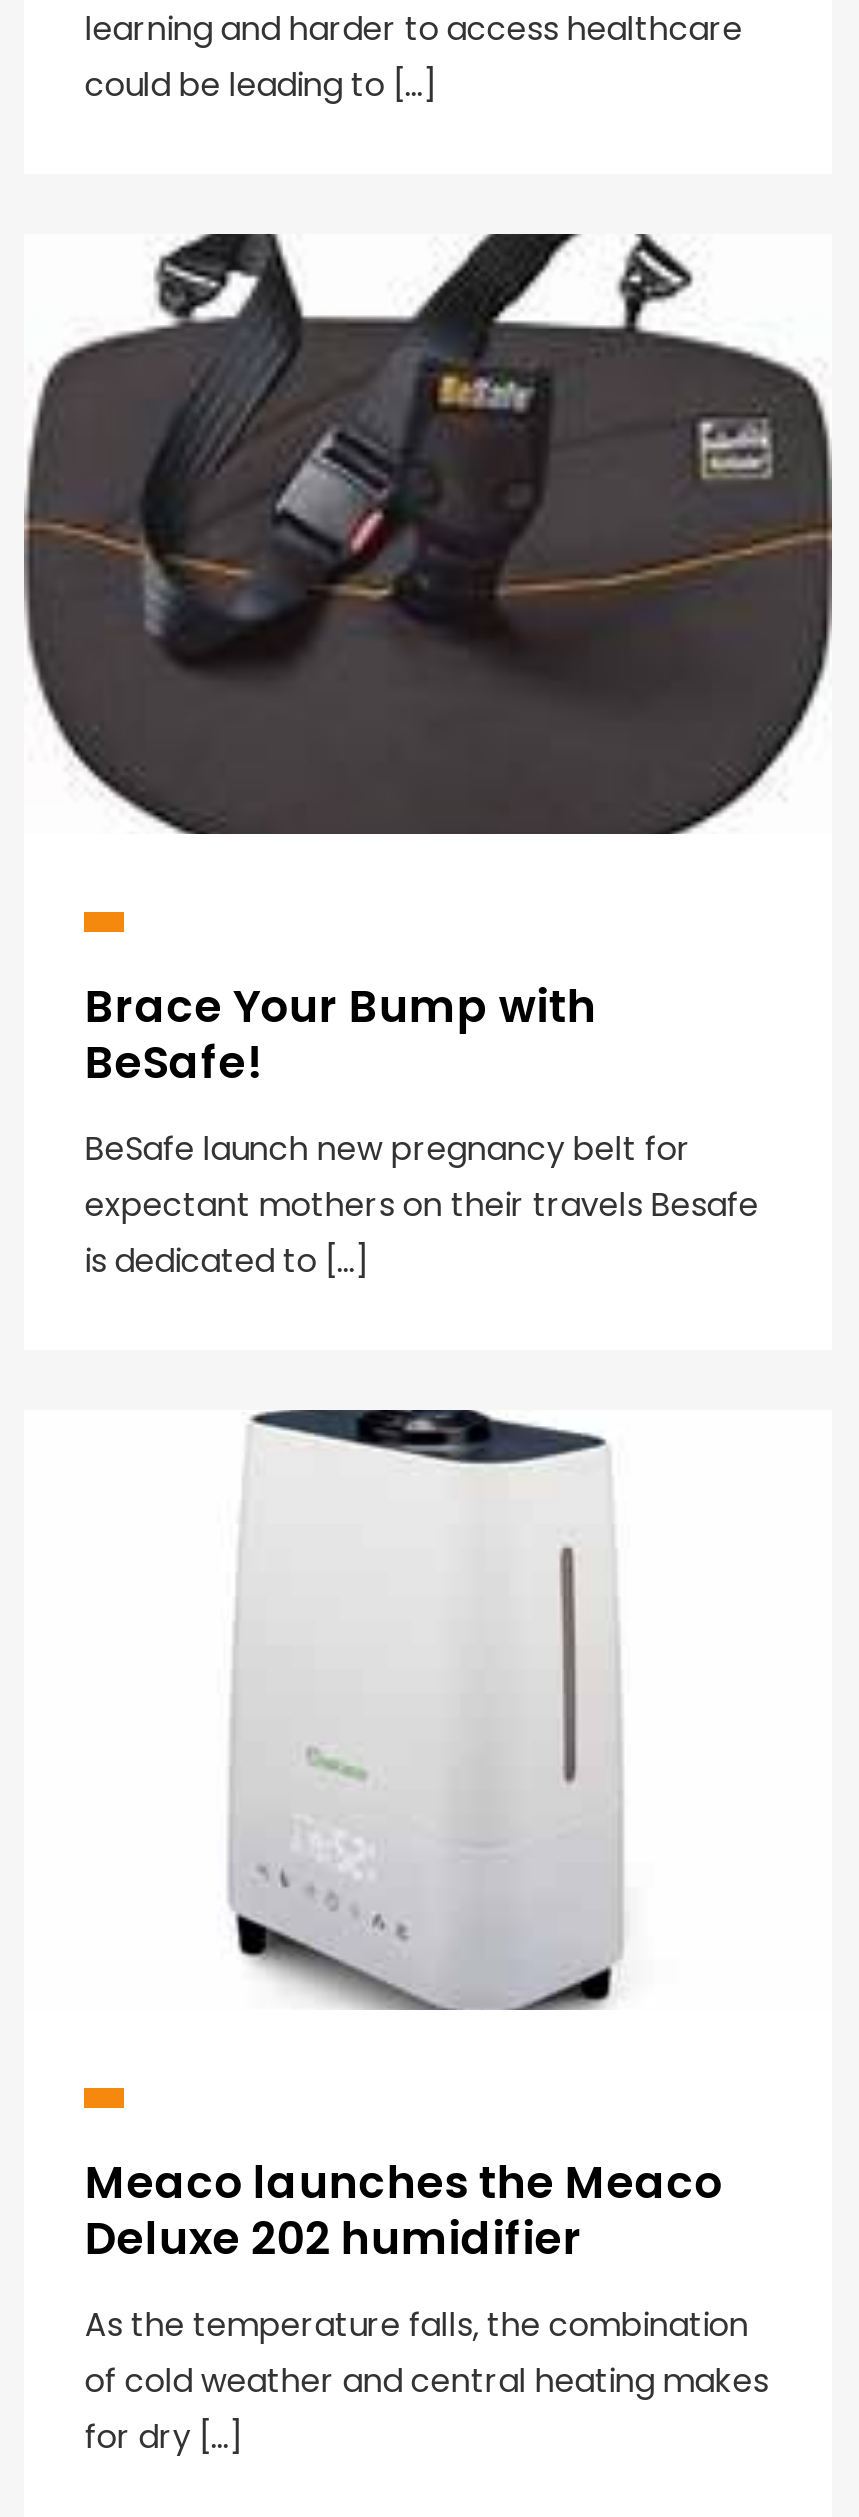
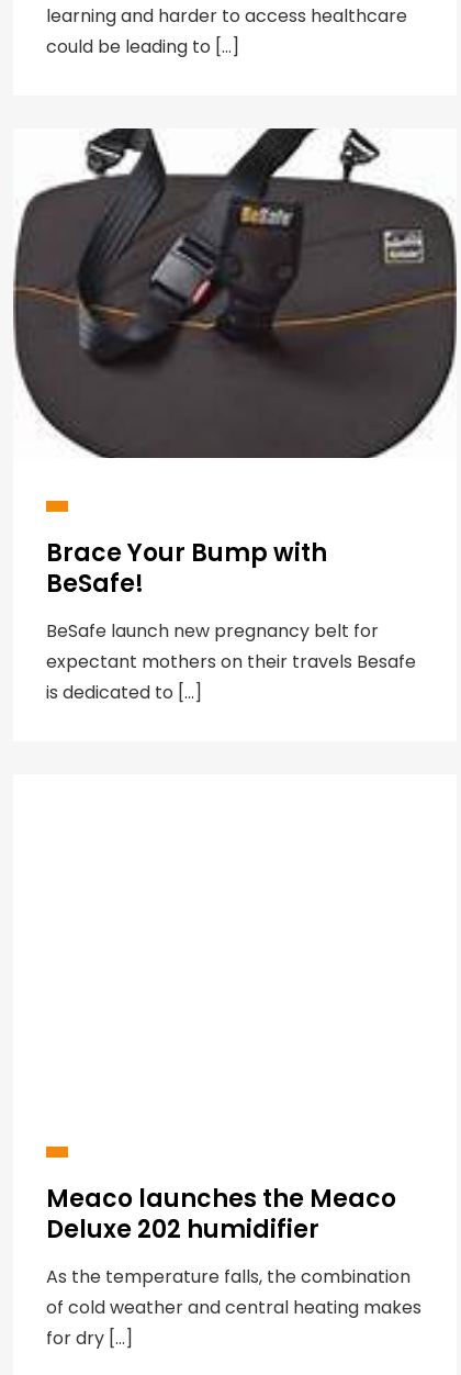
[226,1408,626,2012] [image] -> none

